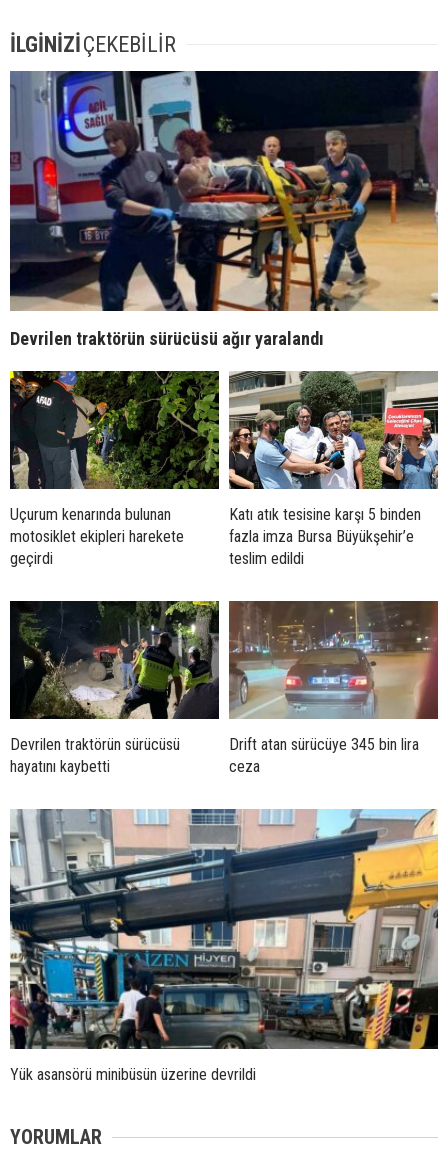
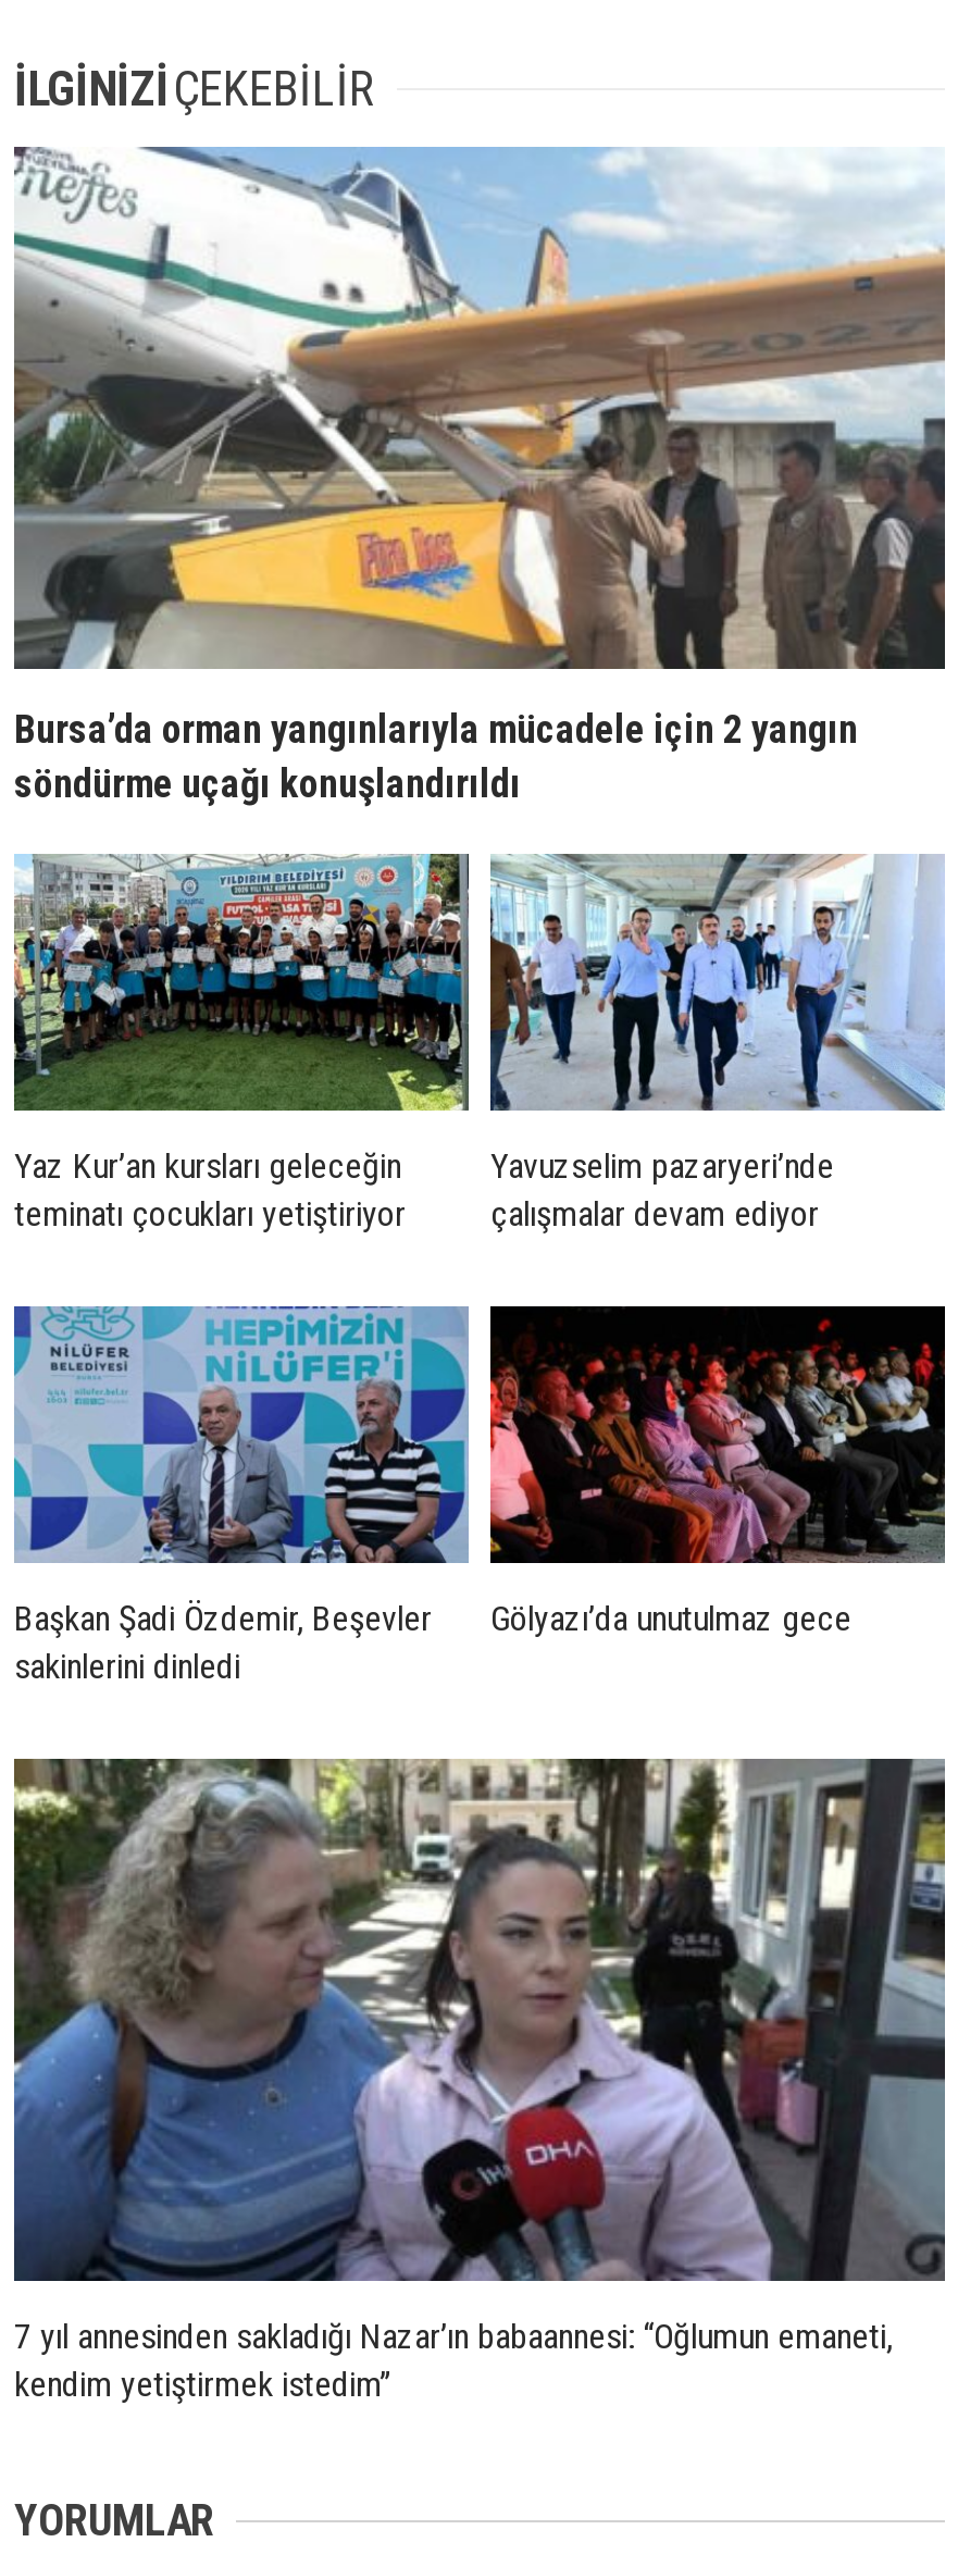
[10,70,439,349] [image] | Devrilen traktörün sürücüsü ağır yaralandı -> [14,147,947,807] [image] | Bursa’da orman yangınlarıyla mücadele için 2 yangın | söndürme uçağı konuşlandırıldı
[228,370,439,568] [image] | Katı atık tesisine karşı 5 binden | fazla imza Bursa Büyükşehir’e | teslim edildi -> [488,854,945,1235] [image] | Yavuzselim pazaryeri’nde | çalışmalar devam ediyor
[9,382,220,568] [image] | Uçurum kenarında bulunan | motosiklet ekipleri harekete | geçirdi -> [12,852,469,1235] [image] | Yaz Kur’an kursları geleceğin | teminatı çocukları yetiştiriyor
[9,600,220,776] [image] | Devrilen traktörün sürücüsü | hayatını kaybetti -> [12,1304,469,1686] [image] | Başkan Şadi Özdemir, Beşevler | sakinlerini dinledi
[228,600,439,776] [image] | Drift atan sürücüye 345 bin lira | ceza -> [488,1304,947,1638] [image] | Gölyazı’da unutulmaz gece
[9,808,439,1084] [image] | Yük asansörü minibüsün üzerine devrildi -> [12,1757,947,2406] [image] | 7 yıl annesinden sakladığı Nazar’ın babaannesi: “Oğlumun emaneti, | kendim yetiştirmek istedim”

